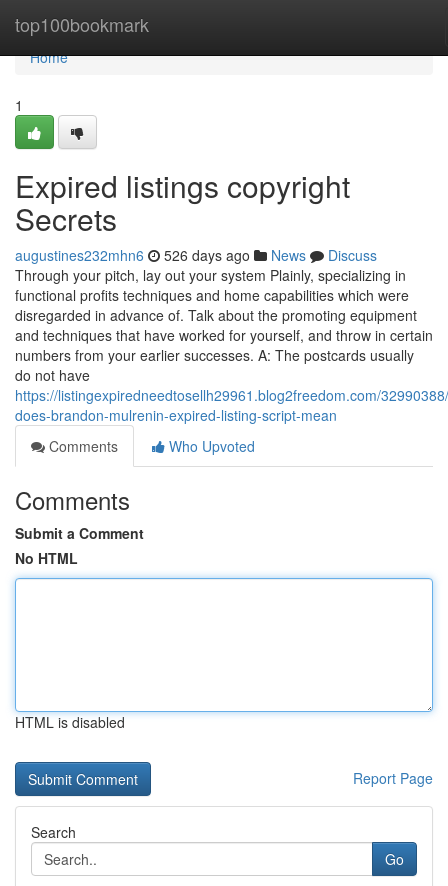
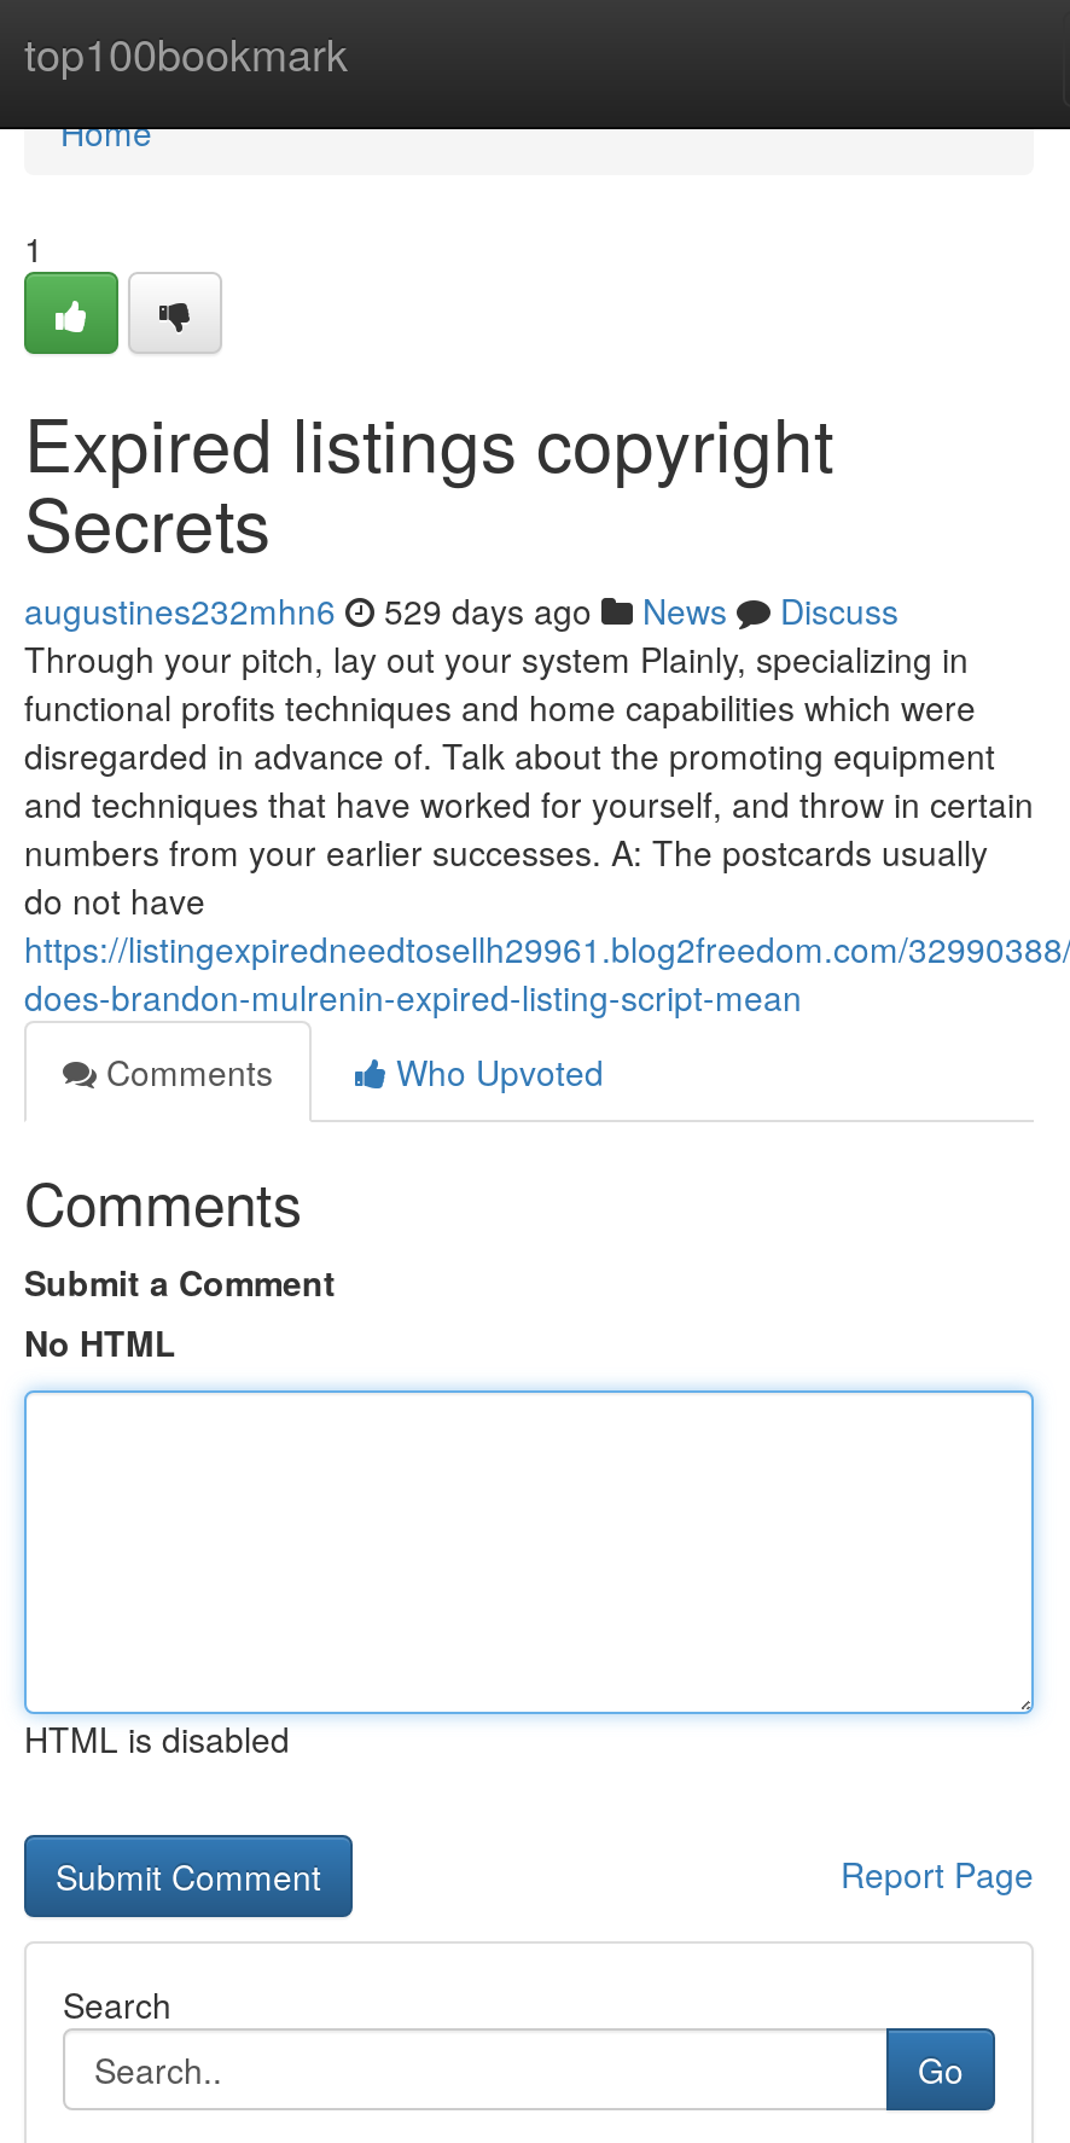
[15,245,377,265] augustines232mhn6 526 days ago News Discuss -> [24,586,899,634] augustines232mhn6 529 days ago News Discuss

